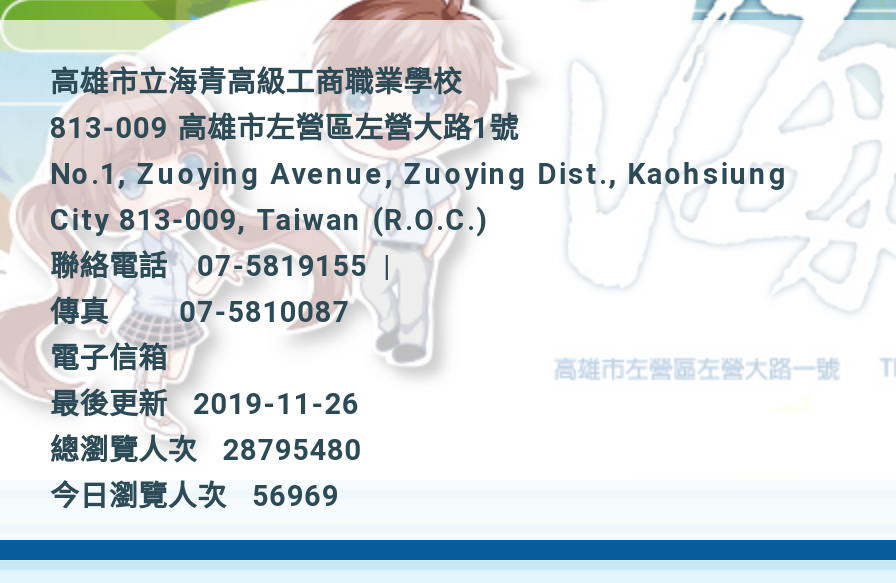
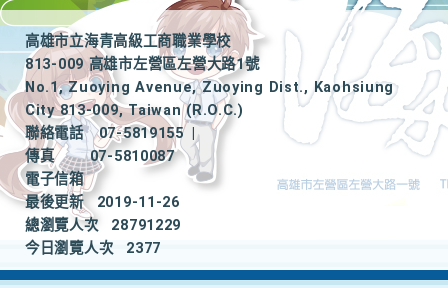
[50,434,362,468] 總瀏覽人次 28795480 -> [25,217,181,234] 總瀏覽人次 28791229
[50,480,339,514] 今日瀏覽人次 56969 -> [25,240,161,257] 今日瀏覽人次 2377

